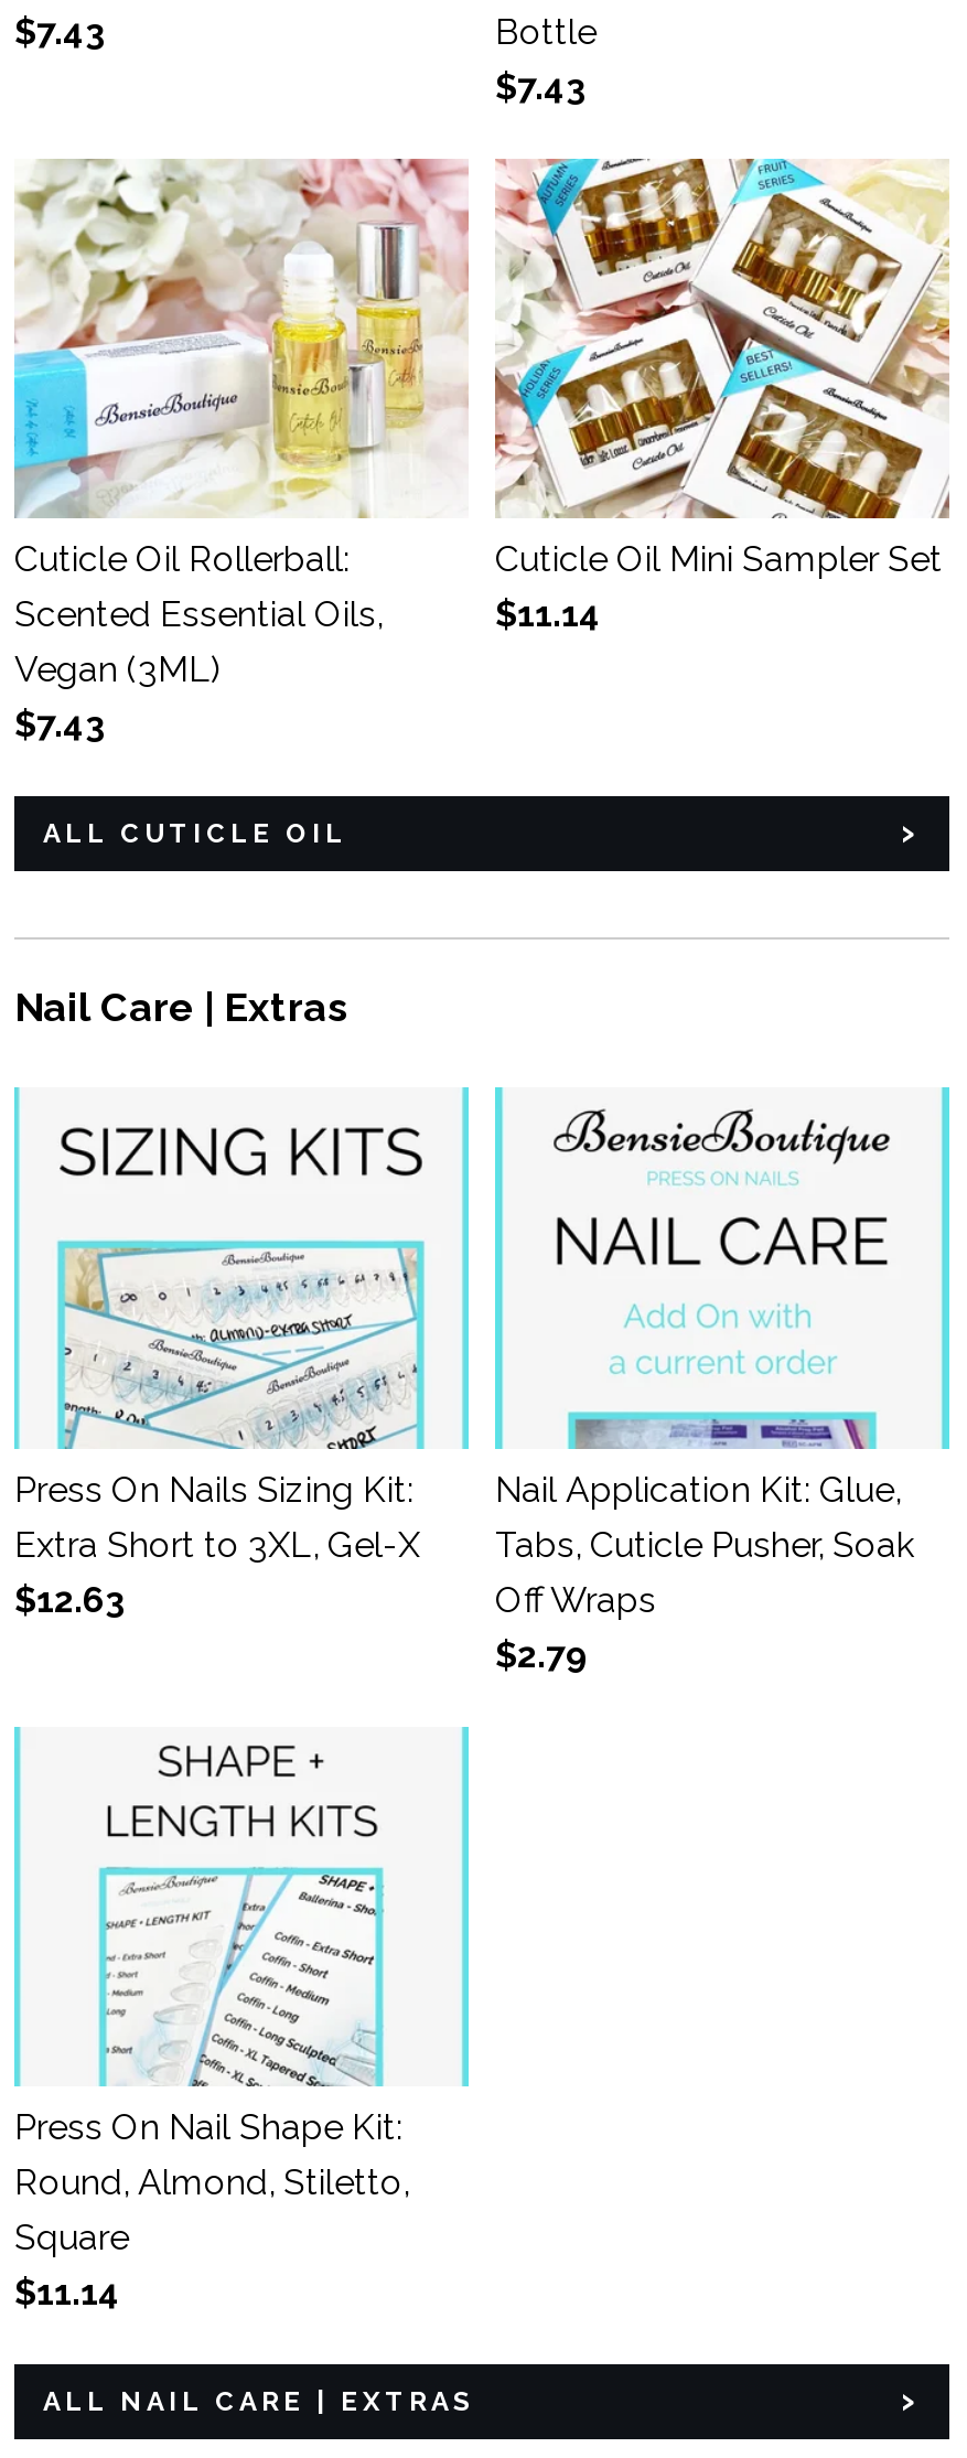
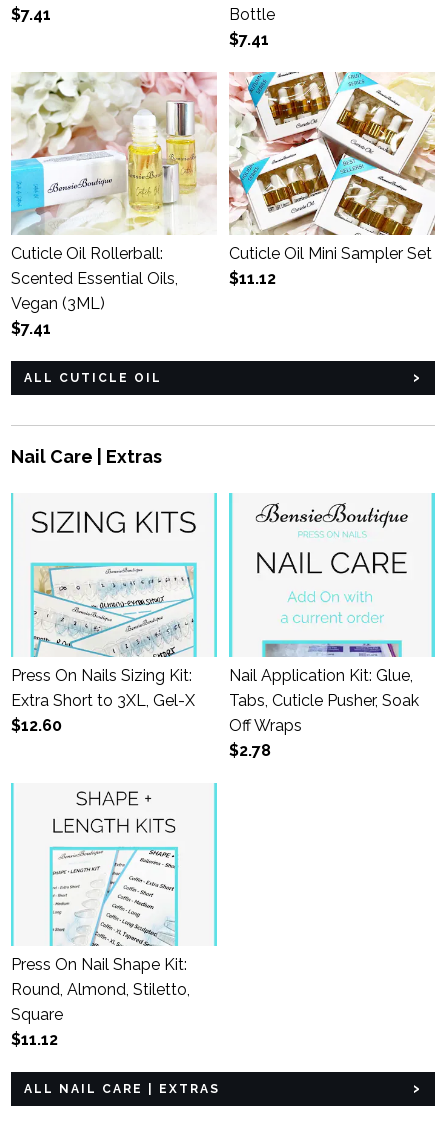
[14,10,105,52] $7.43 -> [11,4,51,23] $7.41
[495,65,585,107] $7.43 -> [229,29,269,48] $7.41
[495,593,601,635] $11.14 -> [229,269,276,288] $11.12
[14,704,105,746] $7.43 -> [11,319,51,338] $7.41
[14,1578,125,1620] $12.63 -> [11,716,62,735] $12.60
[495,1634,588,1675] $2.79 -> [229,741,271,760] $2.78
[14,2272,120,2314] $11.14 -> [11,1030,58,1049] $11.12

